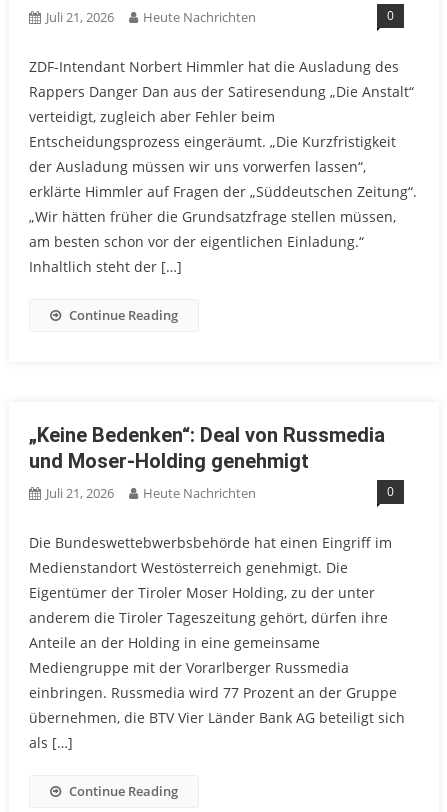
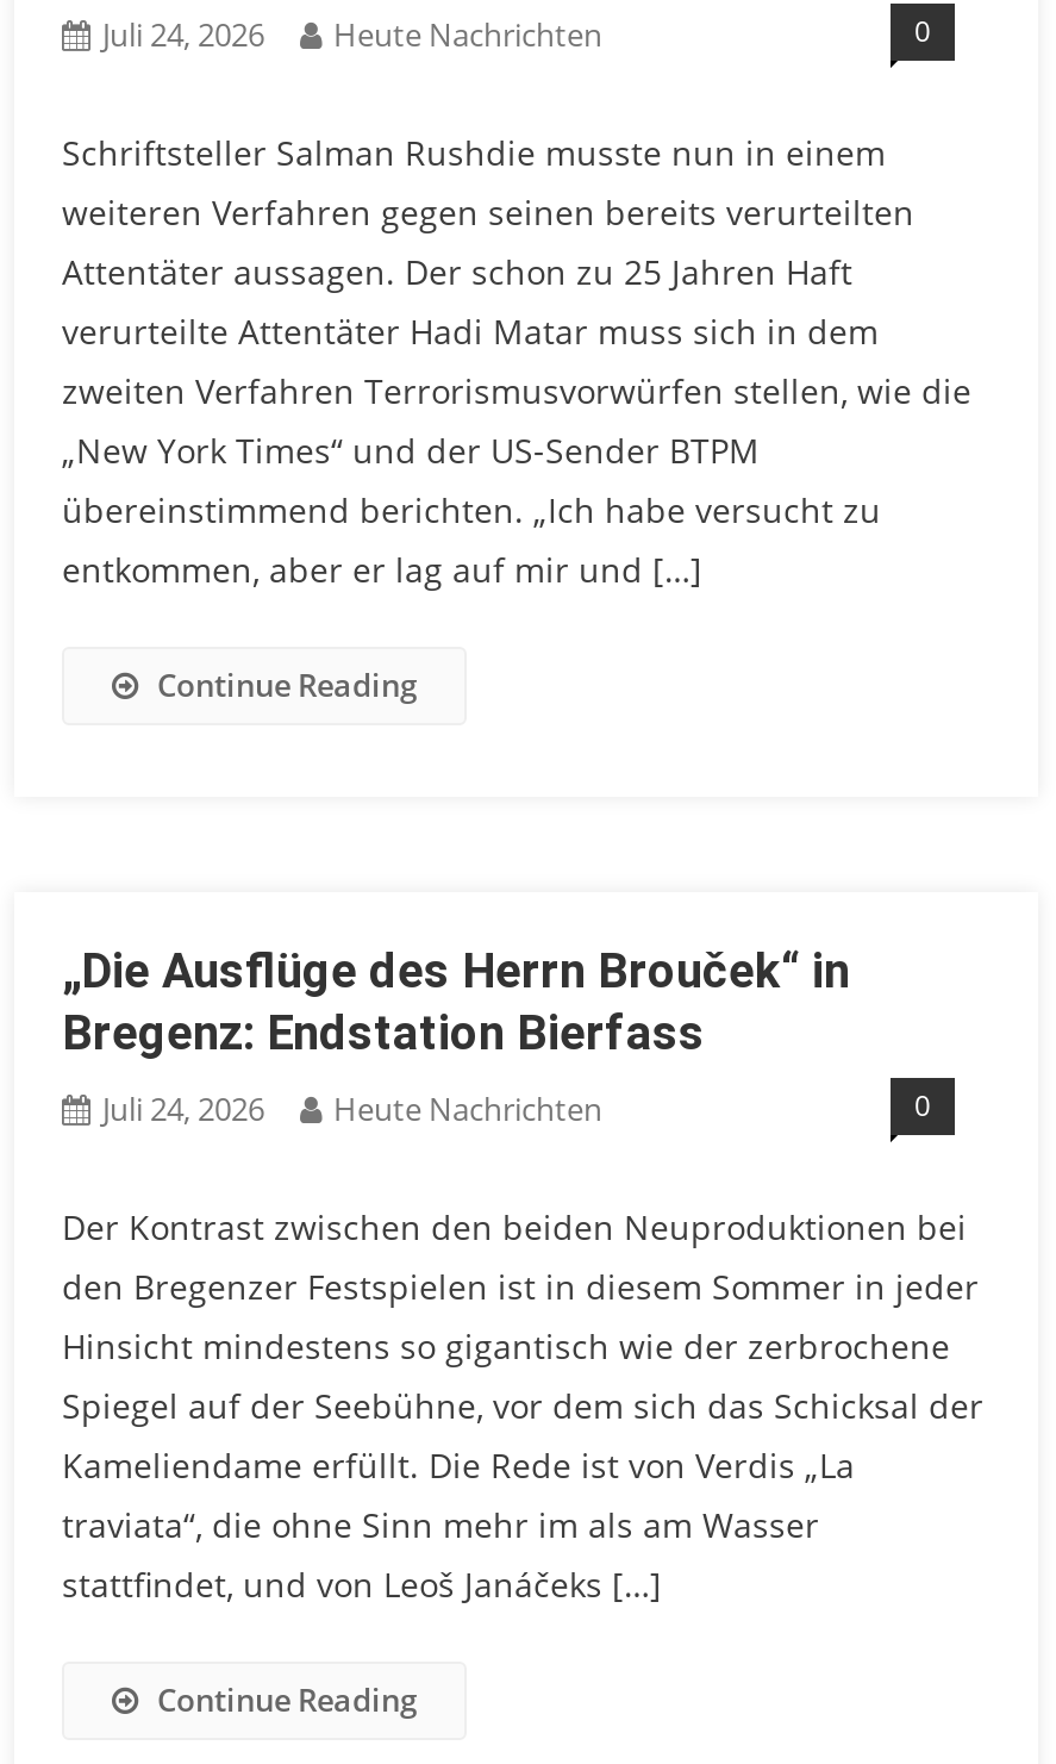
[46,8,256,26] Juli 21, 2026 Heute Nachrichten -> [102,13,602,56] Juli 24, 2026 Heute Nachrichten
[29,57,417,276] ZDF-Intendant Norbert Himmler hat die Ausladung des | Rappers Danger Dan aus der Satiresendung „Die Anstalt“ | verteidigt, zugleich aber Fehler beim | Entscheidungsprozess eingeräumt. „Die Kurzfristigkeit | der Ausladung müssen wir uns vorwerfen lassen“, | erklärte Himmler auf Fragen der „Süddeutschen Zeitung“. | „Wir hätten früher die Grundsatzfrage stellen müssen, | am besten schon vor der eigentlichen Einladung.“ | Inhaltlich steht der […] -> [62,130,971,592] Schriftsteller Salman Rushdie musste nun in einem | weiteren Verfahren gegen seinen bereits verurteilten | Attentäter aussagen. Der schon zu 25 Jahren Haft | verurteilte Attentäter Hadi Matar muss sich in dem | zweiten Verfahren Terrorismusvorwürfen stellen, wie die | „New York Times“ und der US-Sender BTPM | übereinstimmend berichten. „Ich habe versucht zu | entkommen, aber er lag auf mir und […]
[29,423,385,473] „Keine Bedenken“: Deal von Russmedia | und Moser-Holding genehmigt -> [62,942,850,1061] „Die Ausflüge des Herrn Brouček“ in | Bregenz: Endstation Bierfass
[46,484,256,502] Juli 21, 2026 Heute Nachrichten -> [102,1087,602,1130] Juli 24, 2026 Heute Nachrichten
[29,533,405,752] Die Bundeswettebwerbsbehörde hat einen Eingriff im | Medienstandort Westösterreich genehmigt. Die | Eigentümer der Tiroler Moser Holding, zu der unter | anderem die Tiroler Tageszeitung gehört, dürfen ihre | Anteile an der Holding in eine gemeinsame | Mediengruppe mit der Vorarlberger Russmedia | einbringen. Russmedia wird 77 Prozent an der Gruppe | übernehmen, die BTV Vier Länder Bank AG beteiligt sich | als […] -> [62,1204,983,1607] Der Kontrast zwischen den beiden Neuproduktionen bei | den Bregenzer Festspielen ist in diesem Sommer in jeder | Hinsicht mindestens so gigantisch wie der zerbrochene | Spiegel auf der Seebühne, vor dem sich das Schicksal der | Kameliendame erfüllt. Die Rede ist von Verdis „La | traviata“, die ohne Sinn mehr im als am Wasser | stattfindet, und von Leoš Janáčeks […]

